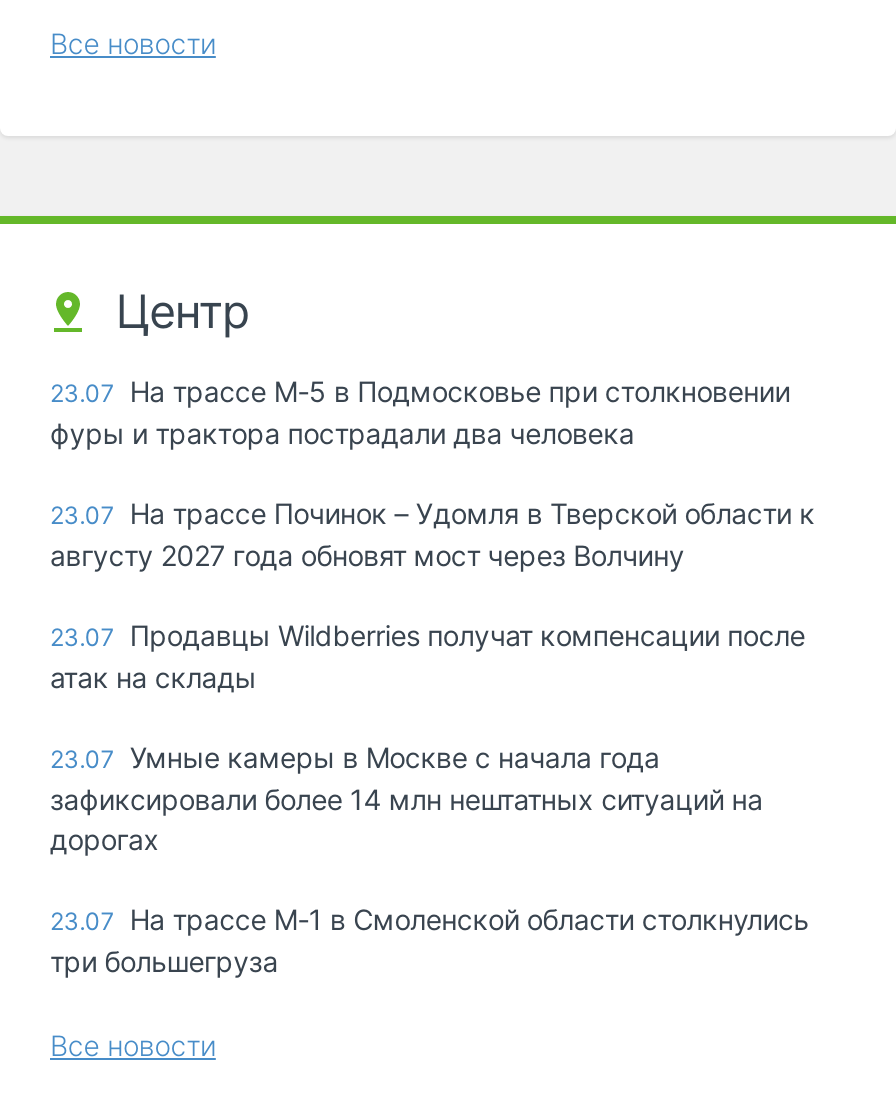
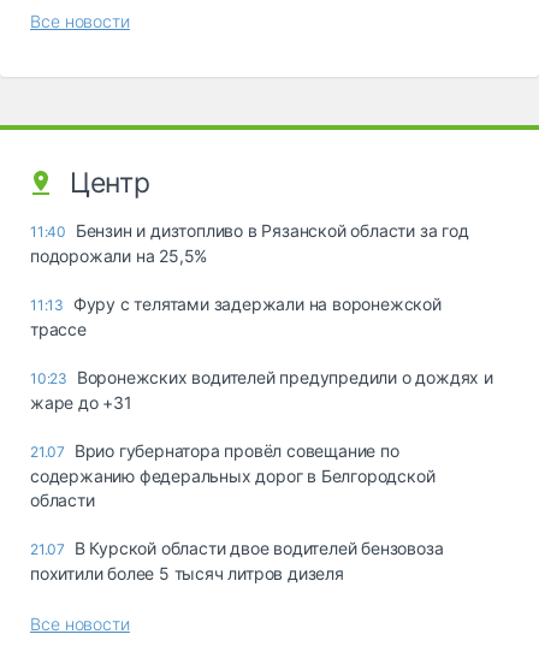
[50,374,790,450] 23.07 На трассе М-5 в Подмосковье при столкновении | фуры и трактора пострадали два человека -> [30,220,469,266] 11:40 Бензин и дизтопливо в Рязанской области за год | подорожали на 25,5%
[50,496,815,572] 23.07 На трассе Починок – Удомля в Тверской области к | августу 2027 года обновят мост через Волчину -> [30,294,441,339] 11:13 Фуру с телятами задержали на воронежской | трассе
[50,618,805,694] 23.07 Продавцы Wildberries получат компенсации после | атак на склады -> [30,367,493,413] 10:23 Воронежских водителей предупредили о дождях и | жаре до +31
[50,740,763,856] 23.07 Умные камеры в Москве с начала года | зафиксировали более 14 млн нештатных ситуаций на | дорогах -> [30,440,435,510] 21.07 Врио губернатора провёл совещание по | содержанию федеральных дорог в Белгородской | области
[50,902,809,978] 23.07 На трассе М-1 в Смоленской области столкнулись | три большегруза -> [30,538,443,584] 21.07 В Курской области двое водителей бензовоза | похитили более 5 тысяч литров дизеля

